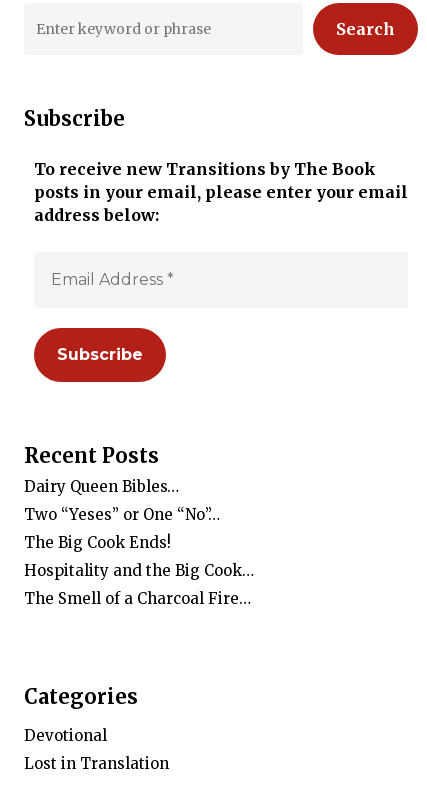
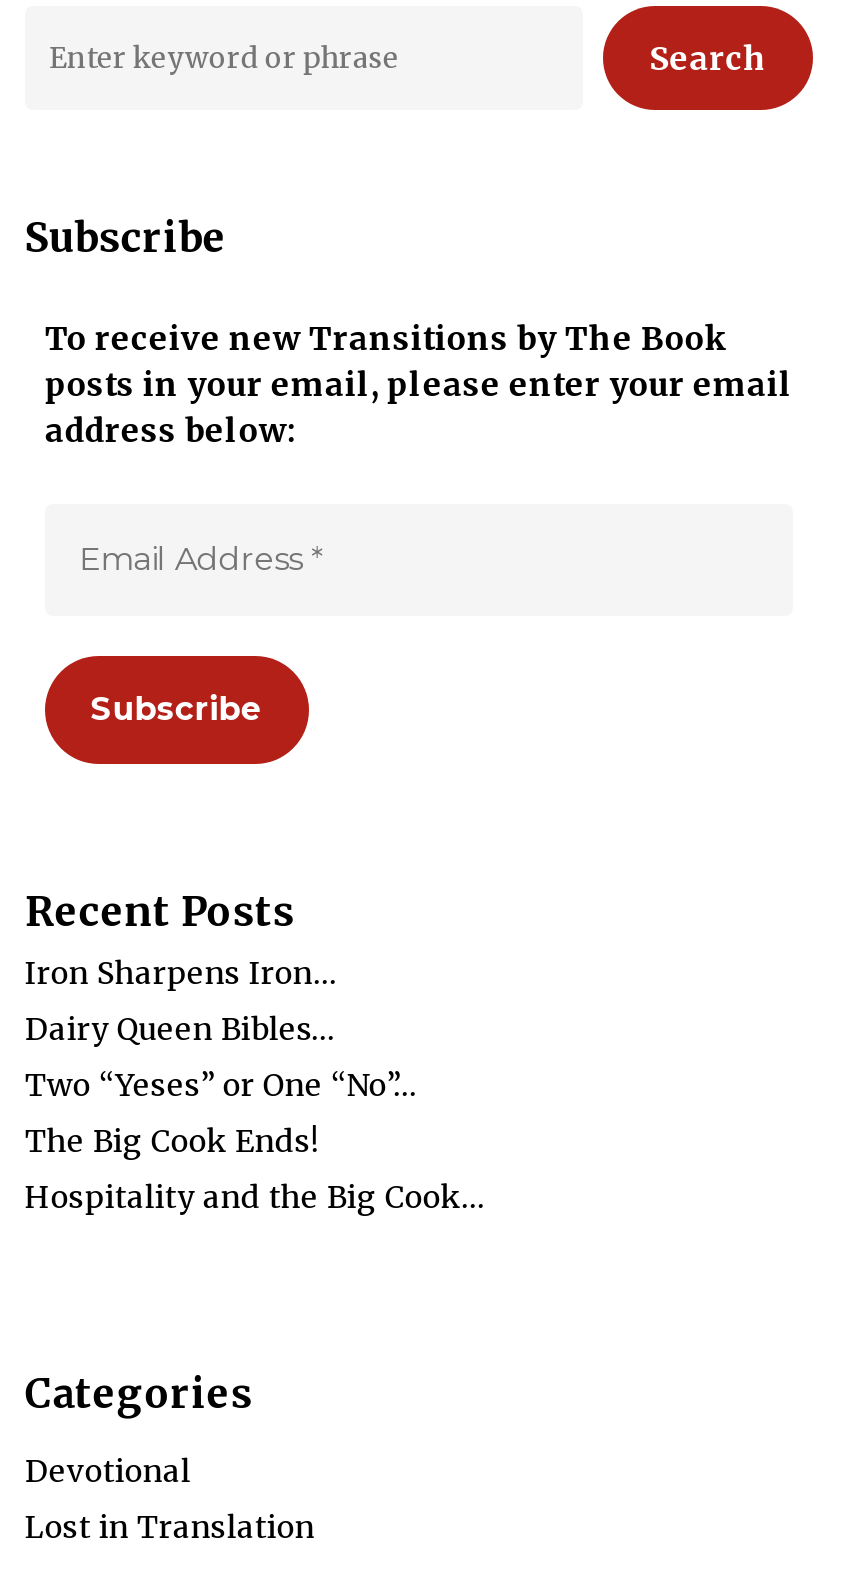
none -> [25,954,337,992] Iron Sharpens Iron…
moved [24,477,254,580] -> [25,1010,485,1216]: Dairy Queen Bibles… | Two “Yeses” or One “No”… | The Big Cook Ends! | Hospitality and the Big Cook…
[24,589,251,608] The Smell of a Charcoal Fire… -> none

